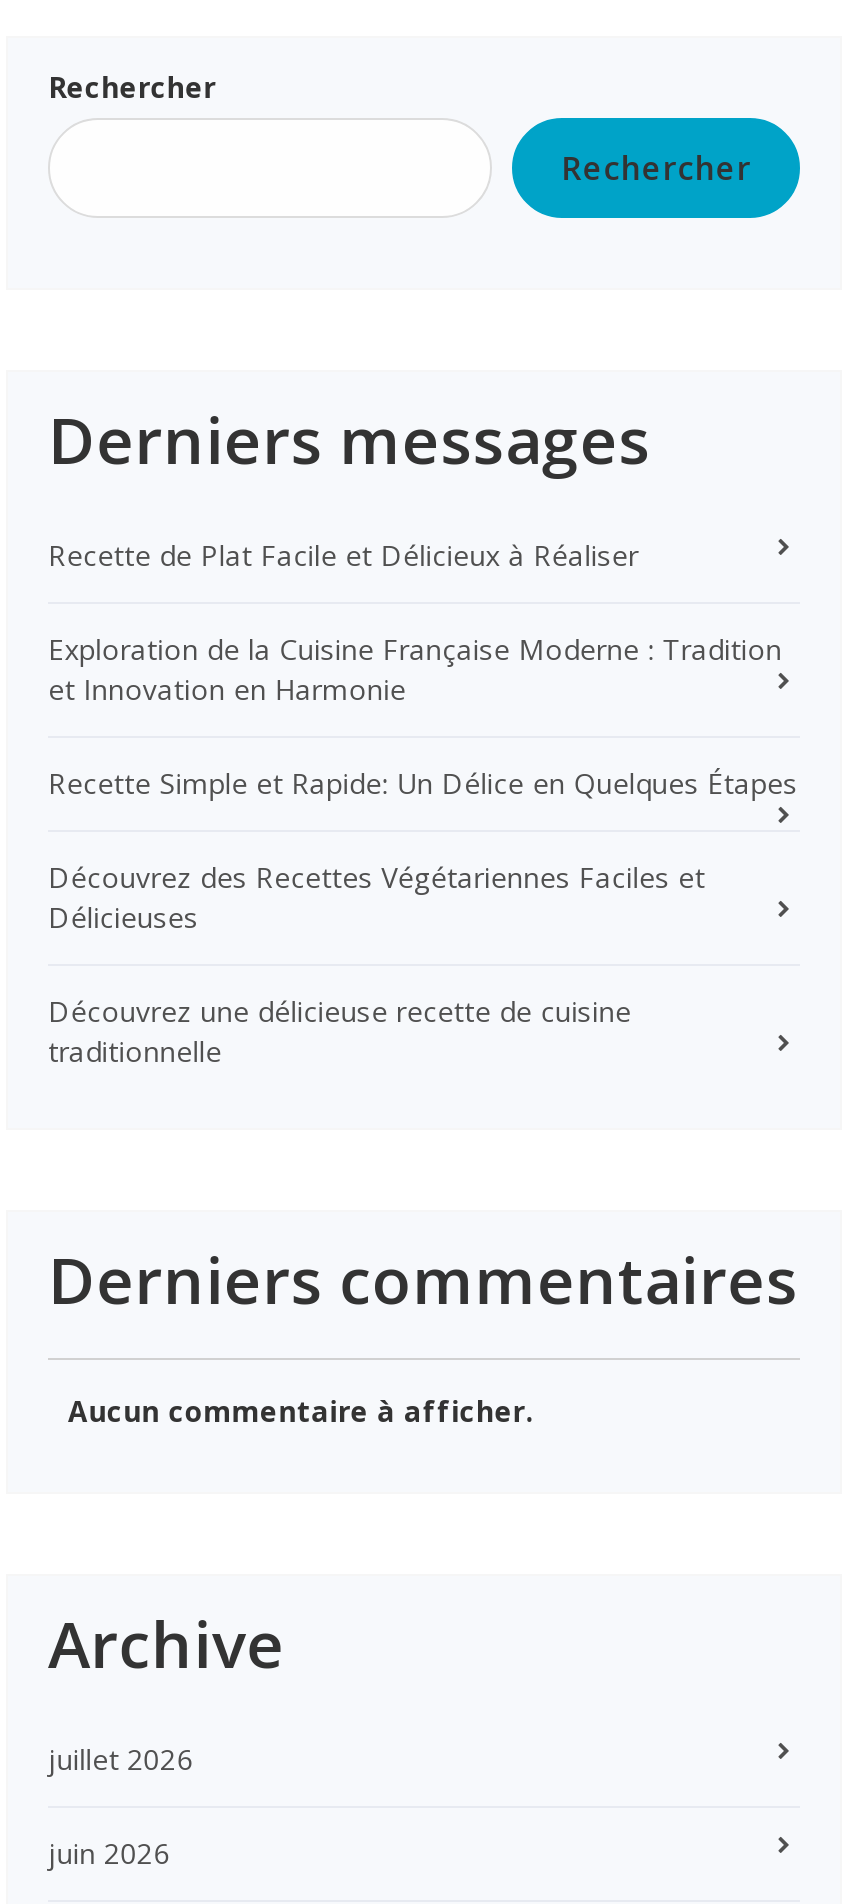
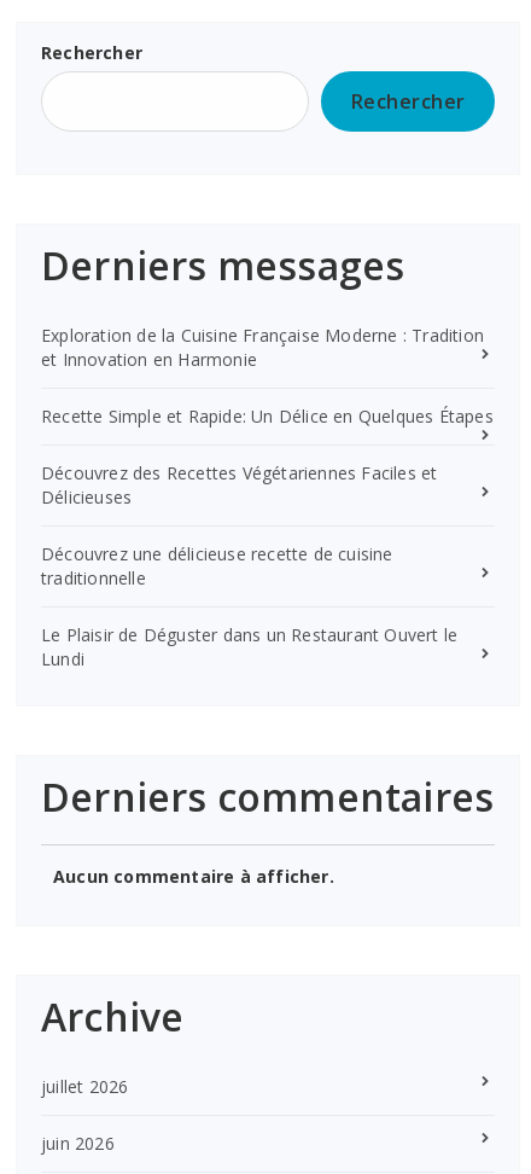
[48,536,638,574] Recette de Plat Facile et Délicieux à Réaliser -> none
moved [48,630,798,1070] -> [41,324,493,590]: Exploration de la Cuisine Française Moderne : Tradition | et Innovation en Harmonie | Recette Simple et Rapide: Un Délice en Quelques Étapes | Découvrez des Recettes Végétariennes Faciles et | Délicieuses | Découvrez une délicieuse recette de cuisine | traditionnelle
none -> [41,623,458,670] Le Plaisir de Déguster dans un Restaurant Ouvert le | Lundi

